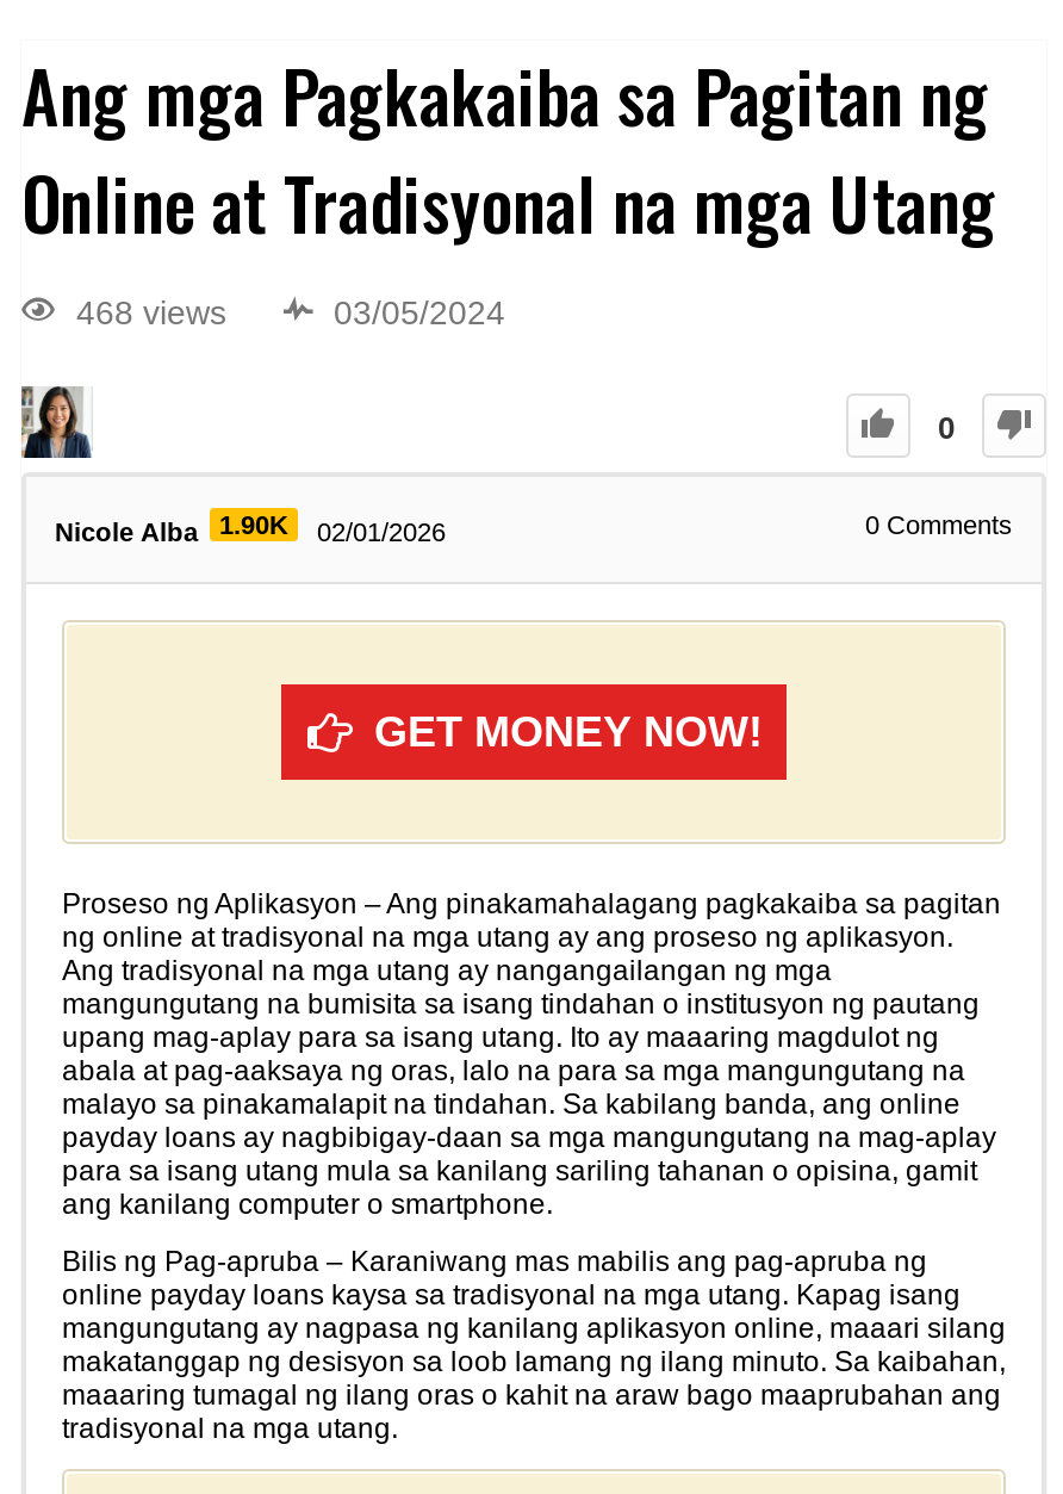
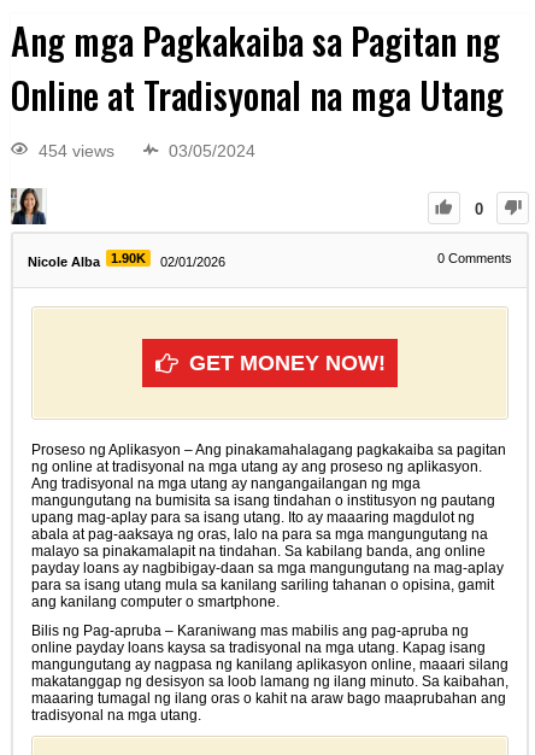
[76,294,226,332] 468 views -> [39,141,114,161] 454 views

